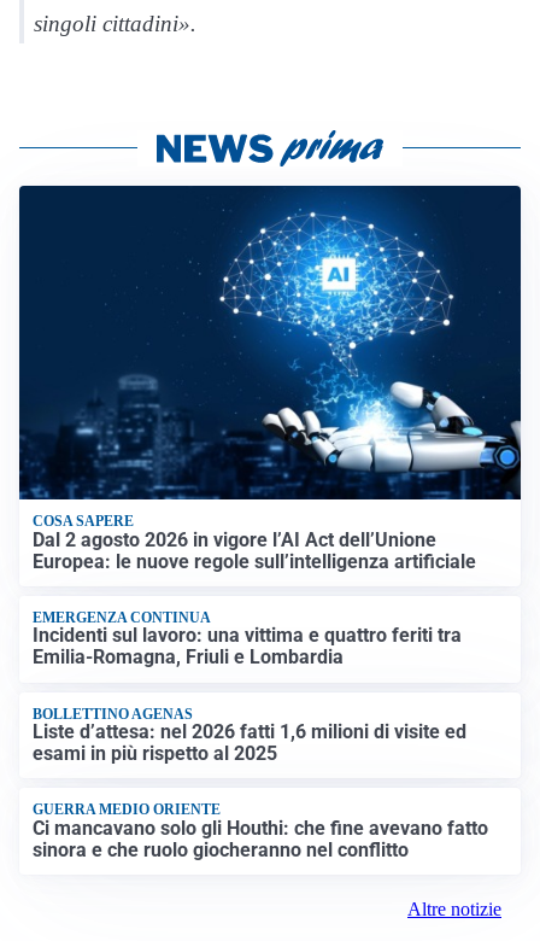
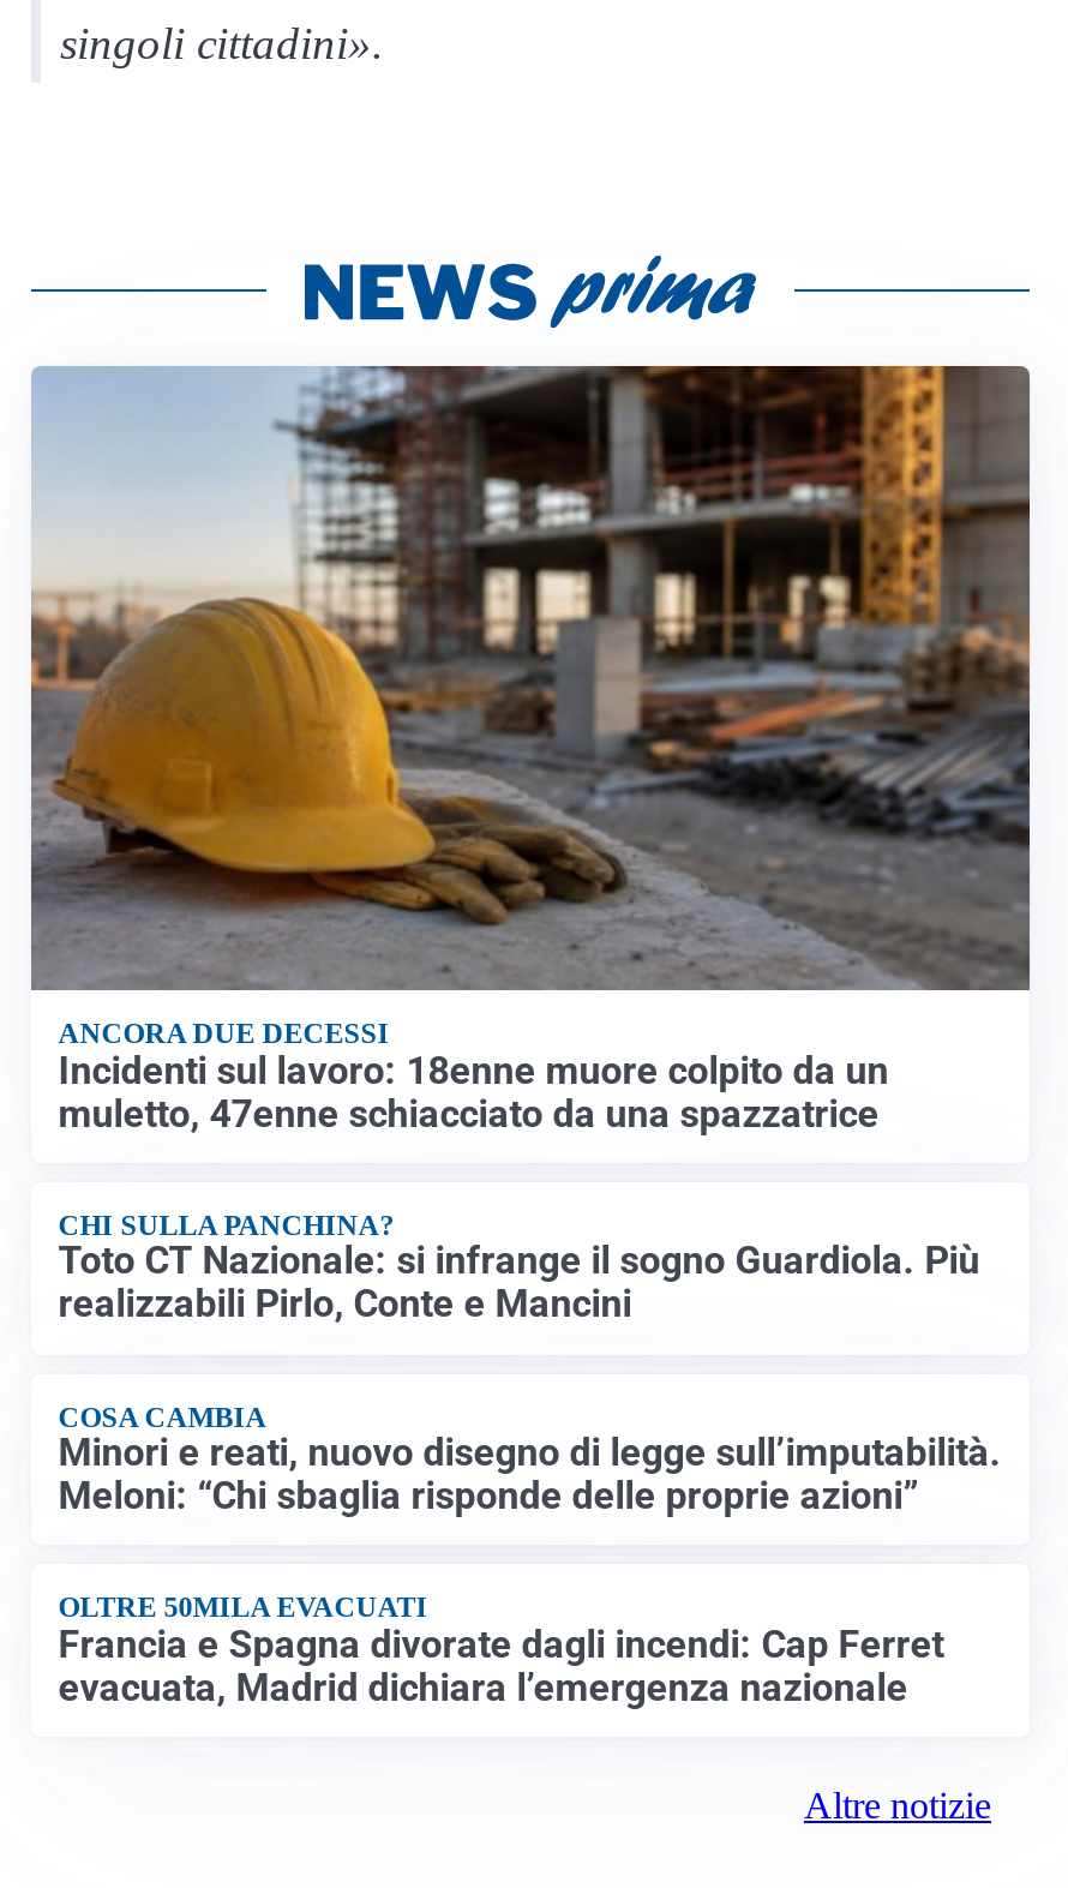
[18,185,522,573] [image] | COSA SAPERE | Dal 2 agosto 2026 in vigore l’AI Act dell’Unione | Europea: le nuove regole sull’intelligenza artificiale -> [29,364,1032,1136] [image] | ANCORA DUE DECESSI | Incidenti sul lavoro: 18enne muore colpito da un | muletto, 47enne schiacciato da una spazzatrice
[33,609,462,669] EMERGENZA CONTINUA | Incidenti sul lavoro: una vittima e quattro feriti tra | Emilia-Romagna, Friuli e Lombardia -> [58,1208,980,1327] CHI SULLA PANCHINA? | Toto CT Nazionale: si infrange il sogno Guardiola. Più | realizzabili Pirlo, Conte e Mancini
[33,705,467,765] BOLLETTINO AGENAS | Liste d’attesa: nel 2026 fatti 1,6 milioni di visite ed | esami in più rispetto al 2025 -> [58,1400,1001,1519] COSA CAMBIA | Minori e reati, nuovo disegno di legge sull’imputabilità. | Meloni: “Chi sbaglia risponde delle proprie azioni”
[33,802,488,861] GUERRA MEDIO ORIENTE | Ci mancavano solo gli Houthi: che fine avevano fatto | sinora e che ruolo giocheranno nel conflitto -> [58,1591,944,1710] OLTRE 50MILA EVACUATI | Francia e Spagna divorate dagli incendi: Cap Ferret | evacuata, Madrid dichiara l’emergenza nazionale

